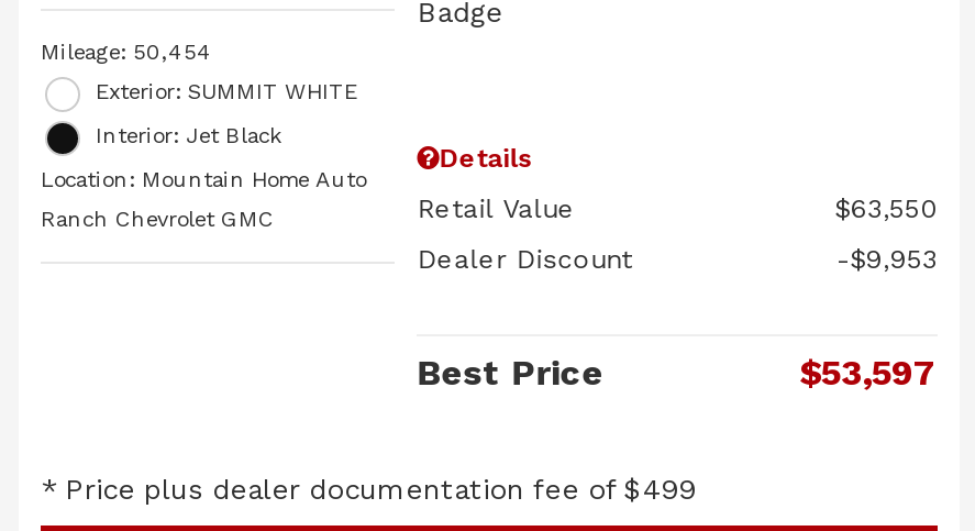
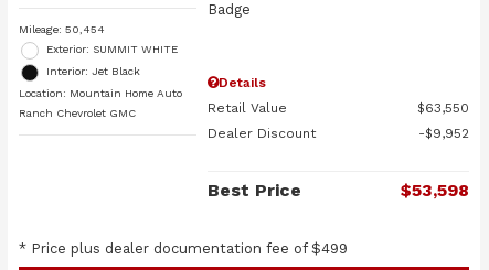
[850,244,938,275] $9,953 -> [425,126,469,141] $9,952
[799,352,938,394] $53,597 -> [401,180,469,201] $53,598

